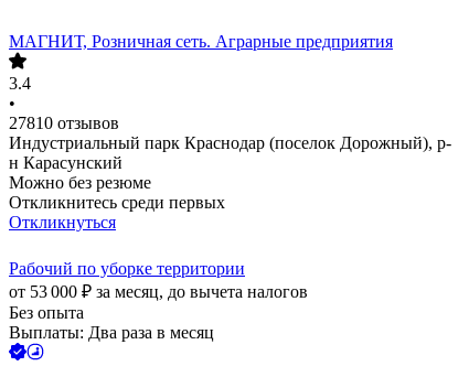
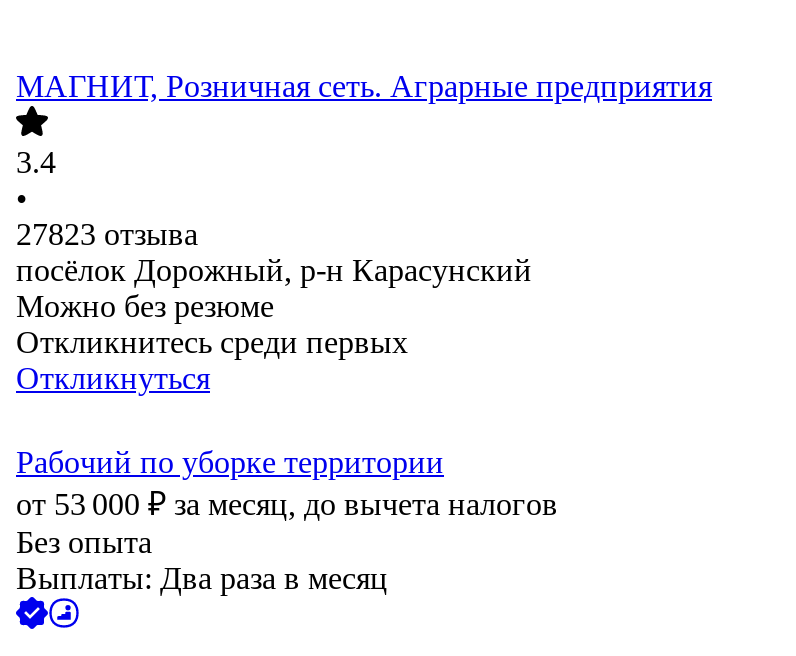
[9,114,451,172] 27810 отзывов | Индустриальный парк Краснодар (поселок Дорожный), р- | н Карасунский -> [16,218,532,288] 27823 отзыва | посёлок Дорожный, р-н Карасунский

